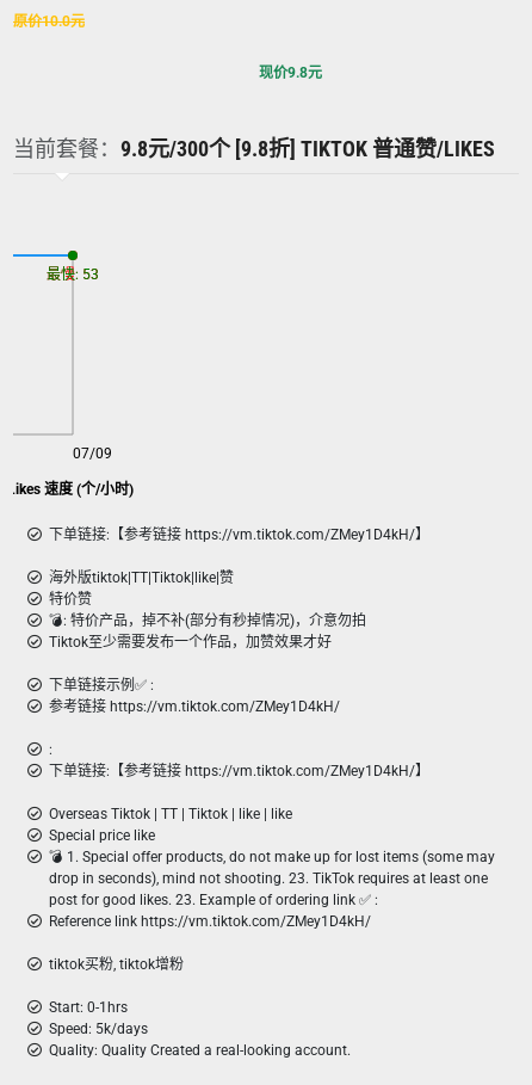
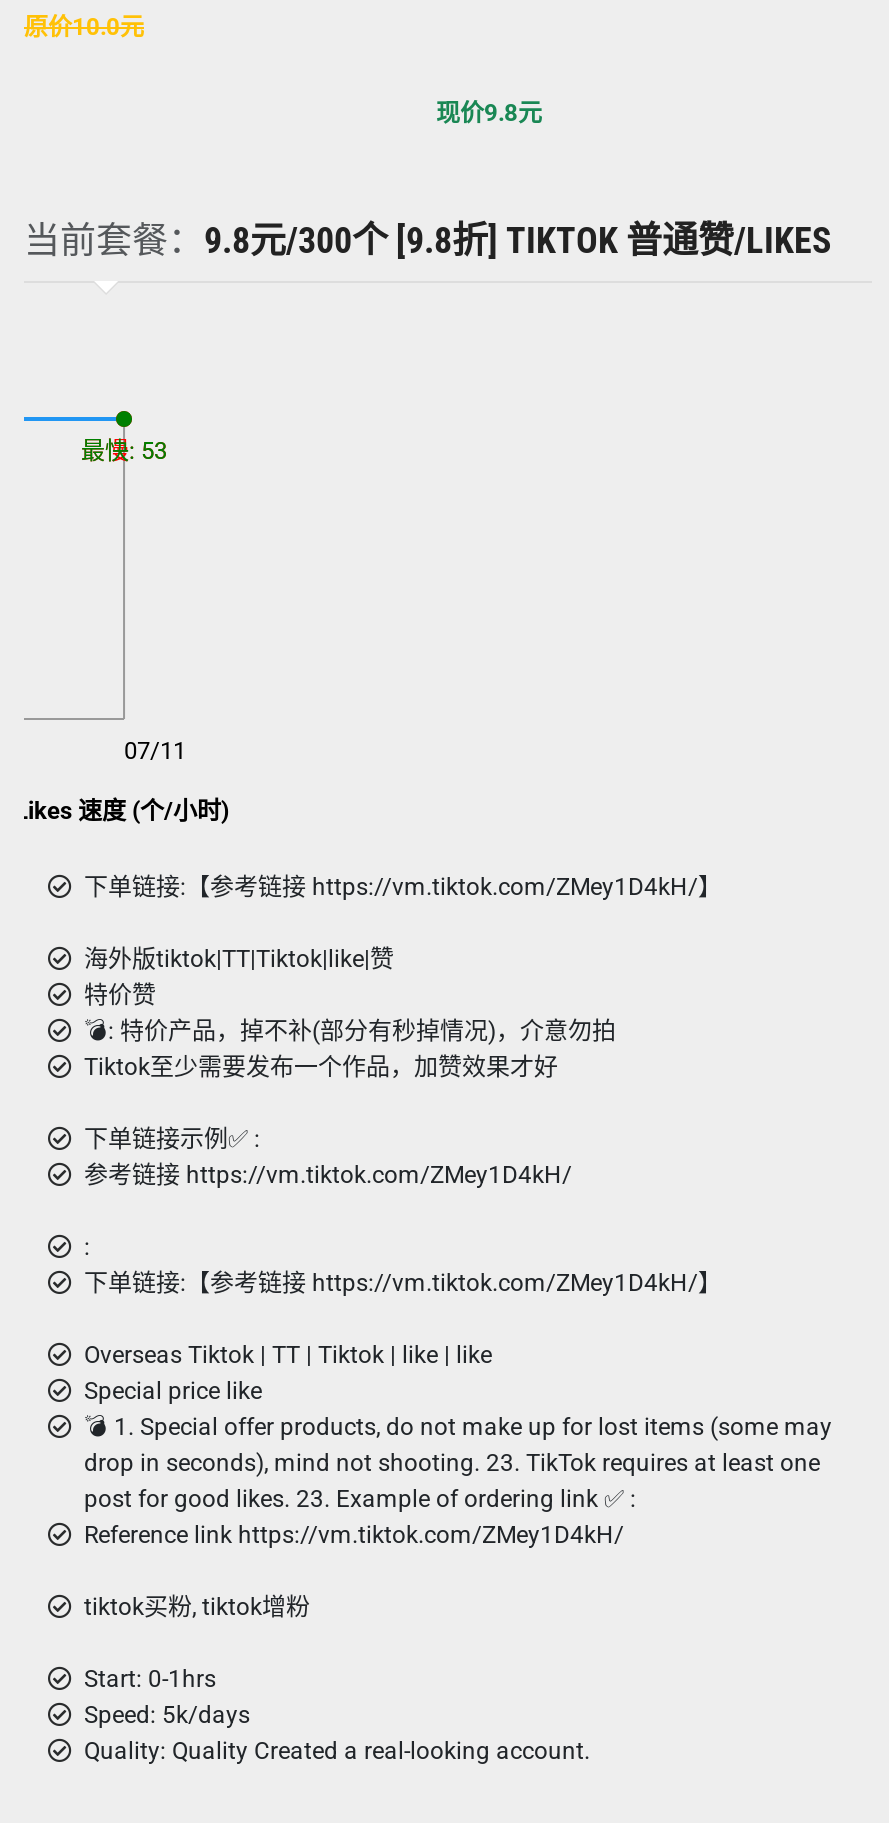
[73,445,112,462] 07/09 -> [124,737,186,765] 07/11

